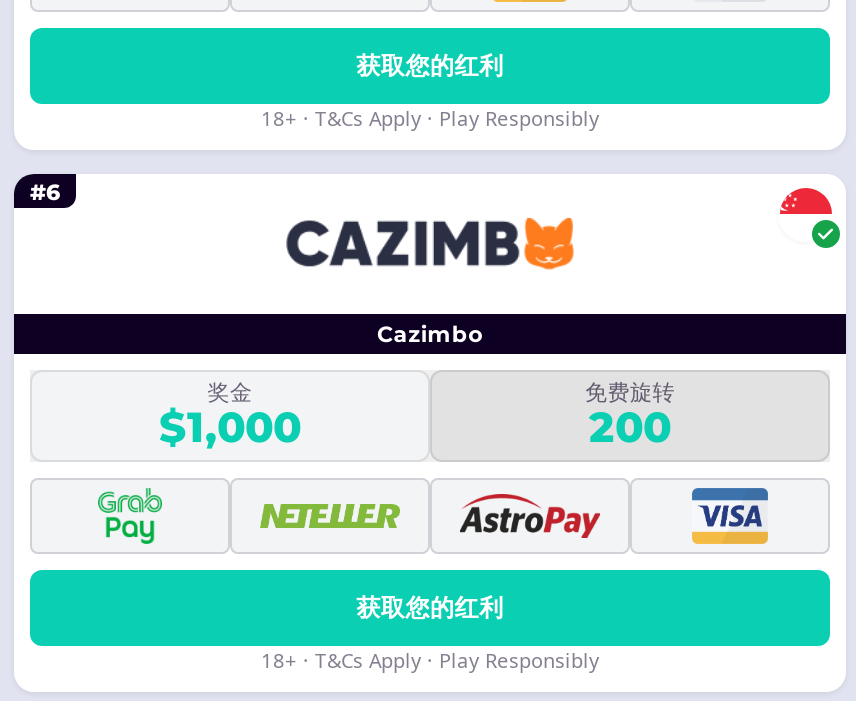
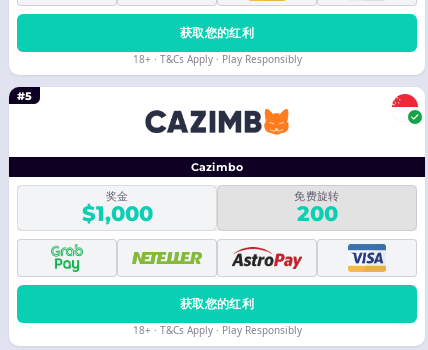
[30,178,60,206] #6 -> [17,89,32,103] #5

